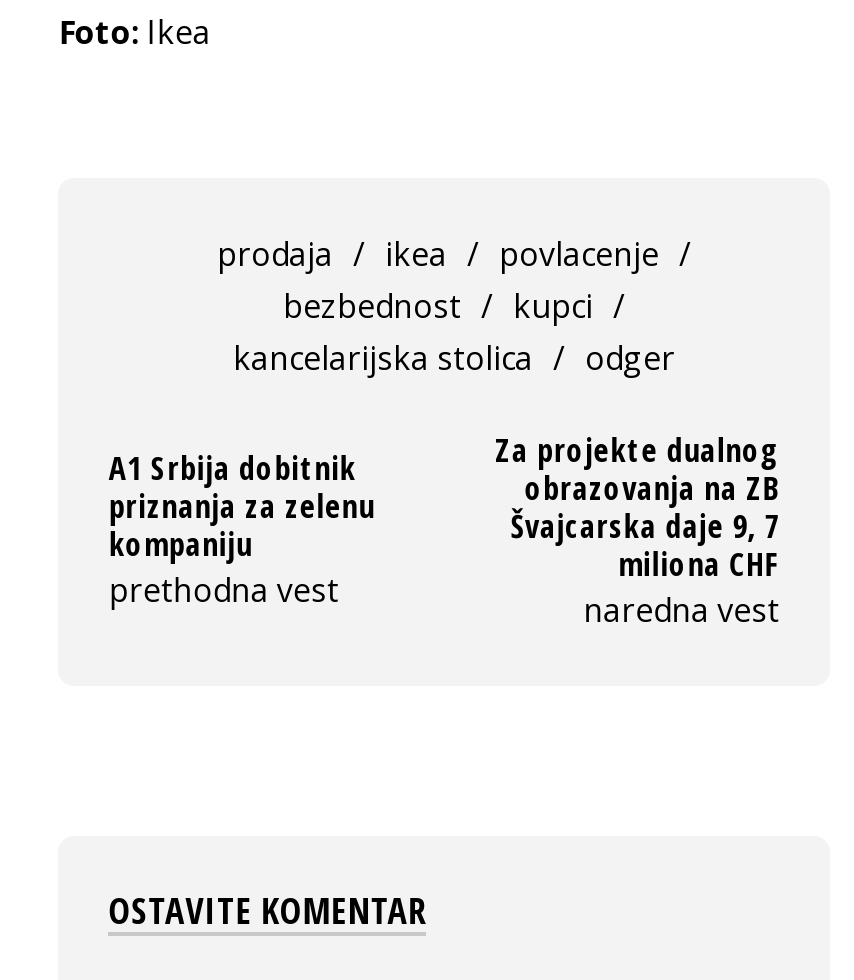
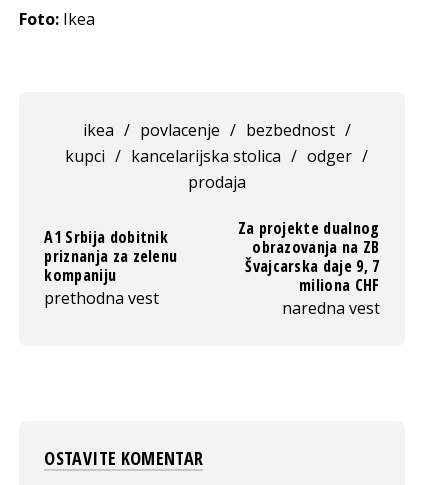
[217,232,691,380] prodaja / ikea / povlacenje / | bezbednost / kupci / | kancelarijska stolica / odger -> [65,119,368,193] ikea / povlacenje / bezbednost / | kupci / kancelarijska stolica / odger / | prodaja

